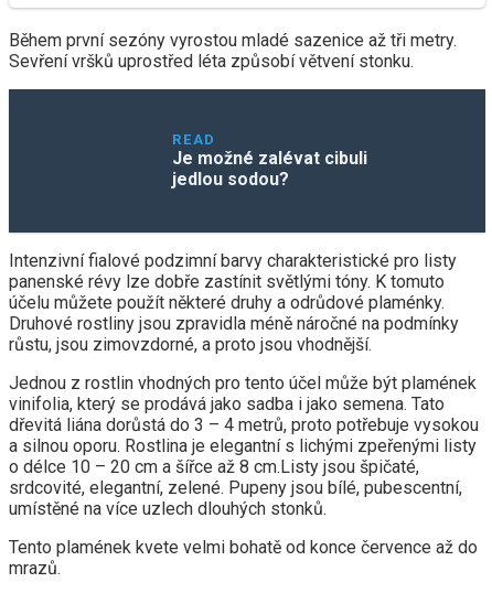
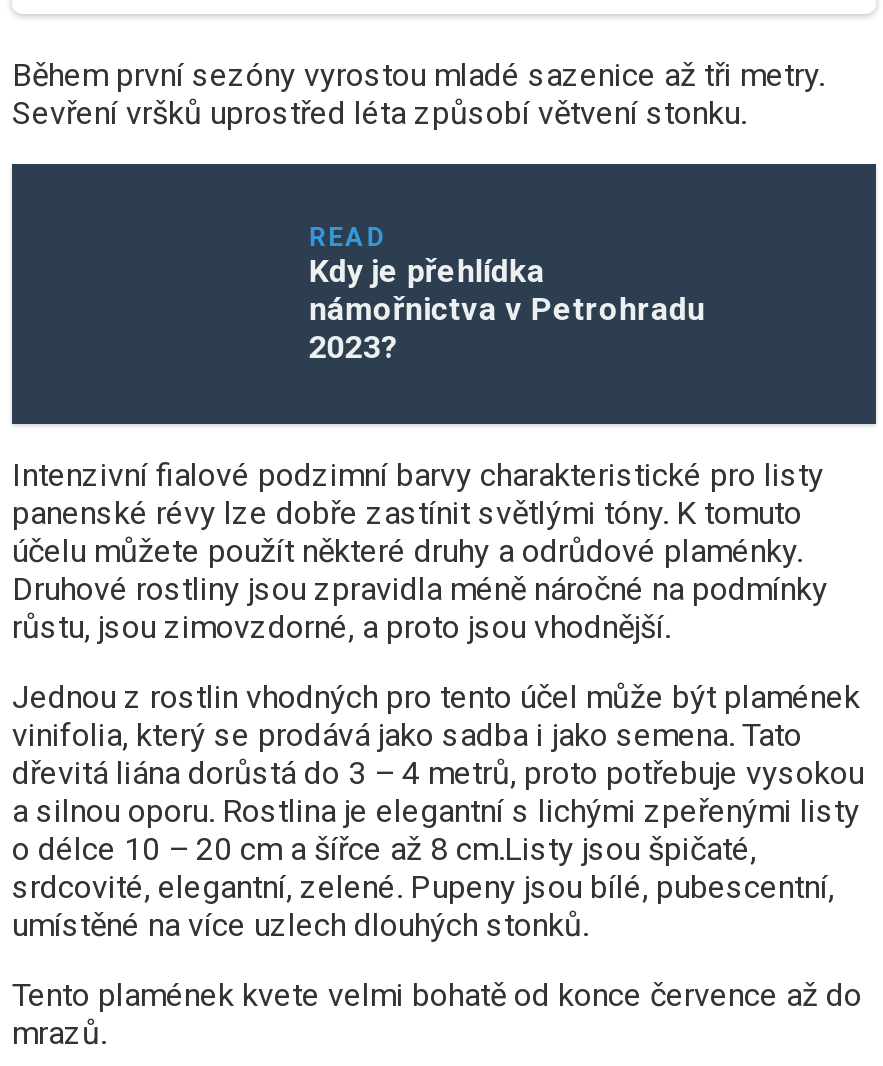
[173,148,368,189] Je možné zalévat cibuli | jedlou sodou? -> [309,251,705,365] Kdy je přehlídka | námořnictva v Petrohradu | 2023?

